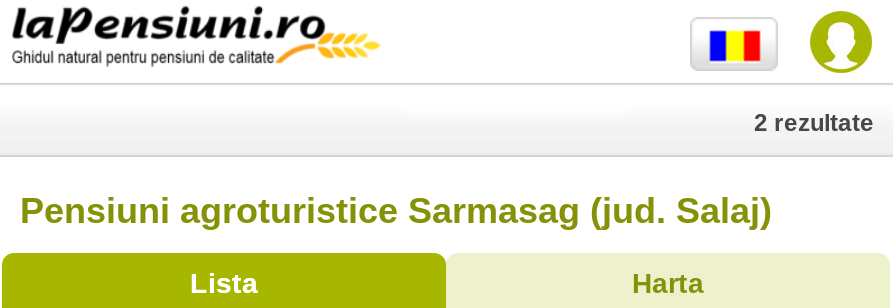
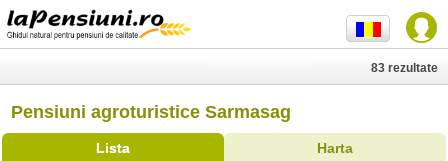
[754,109,874,137] 2 rezultate -> [371,61,438,75] 83 rezultate
[20,191,772,231] Pensiuni agroturistice Sarmasag (jud. Salaj) -> [11,102,291,122] Pensiuni agroturistice Sarmasag

